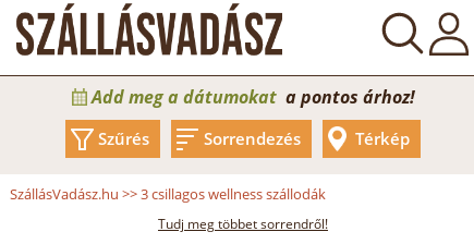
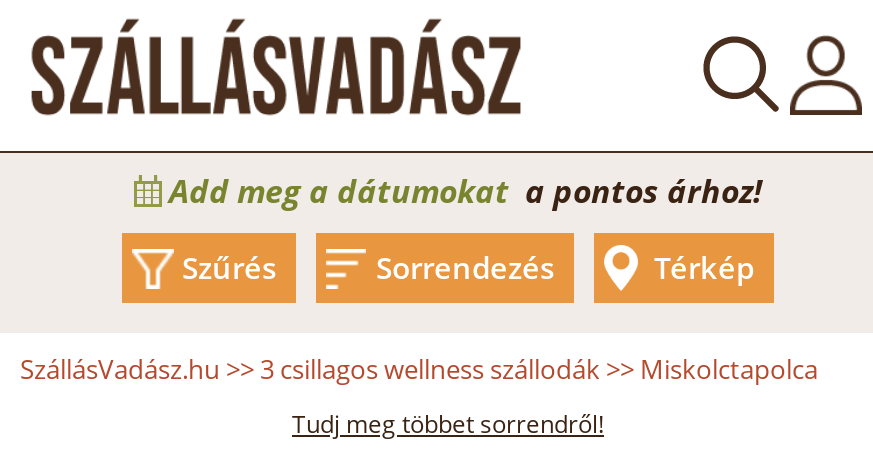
[10,184,326,204] SzállásVadász.hu >> 3 csillagos wellness szállodák -> [20,351,818,387] SzállásVadász.hu >> 3 csillagos wellness szállodák >> Miskolctapolca

